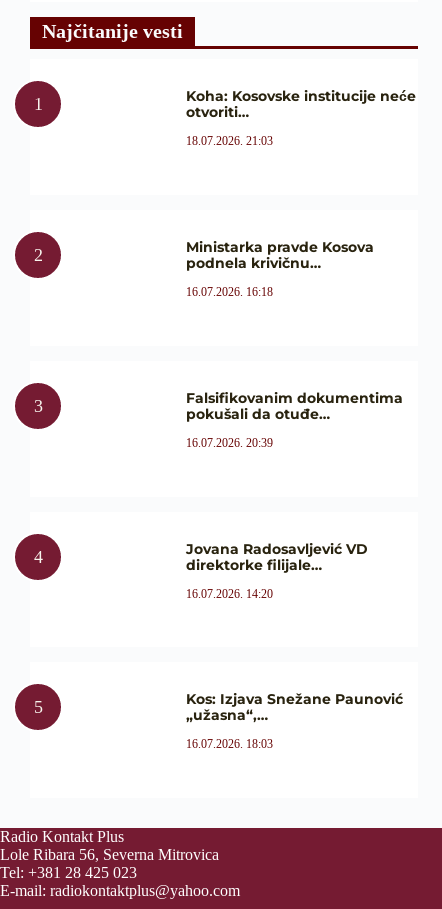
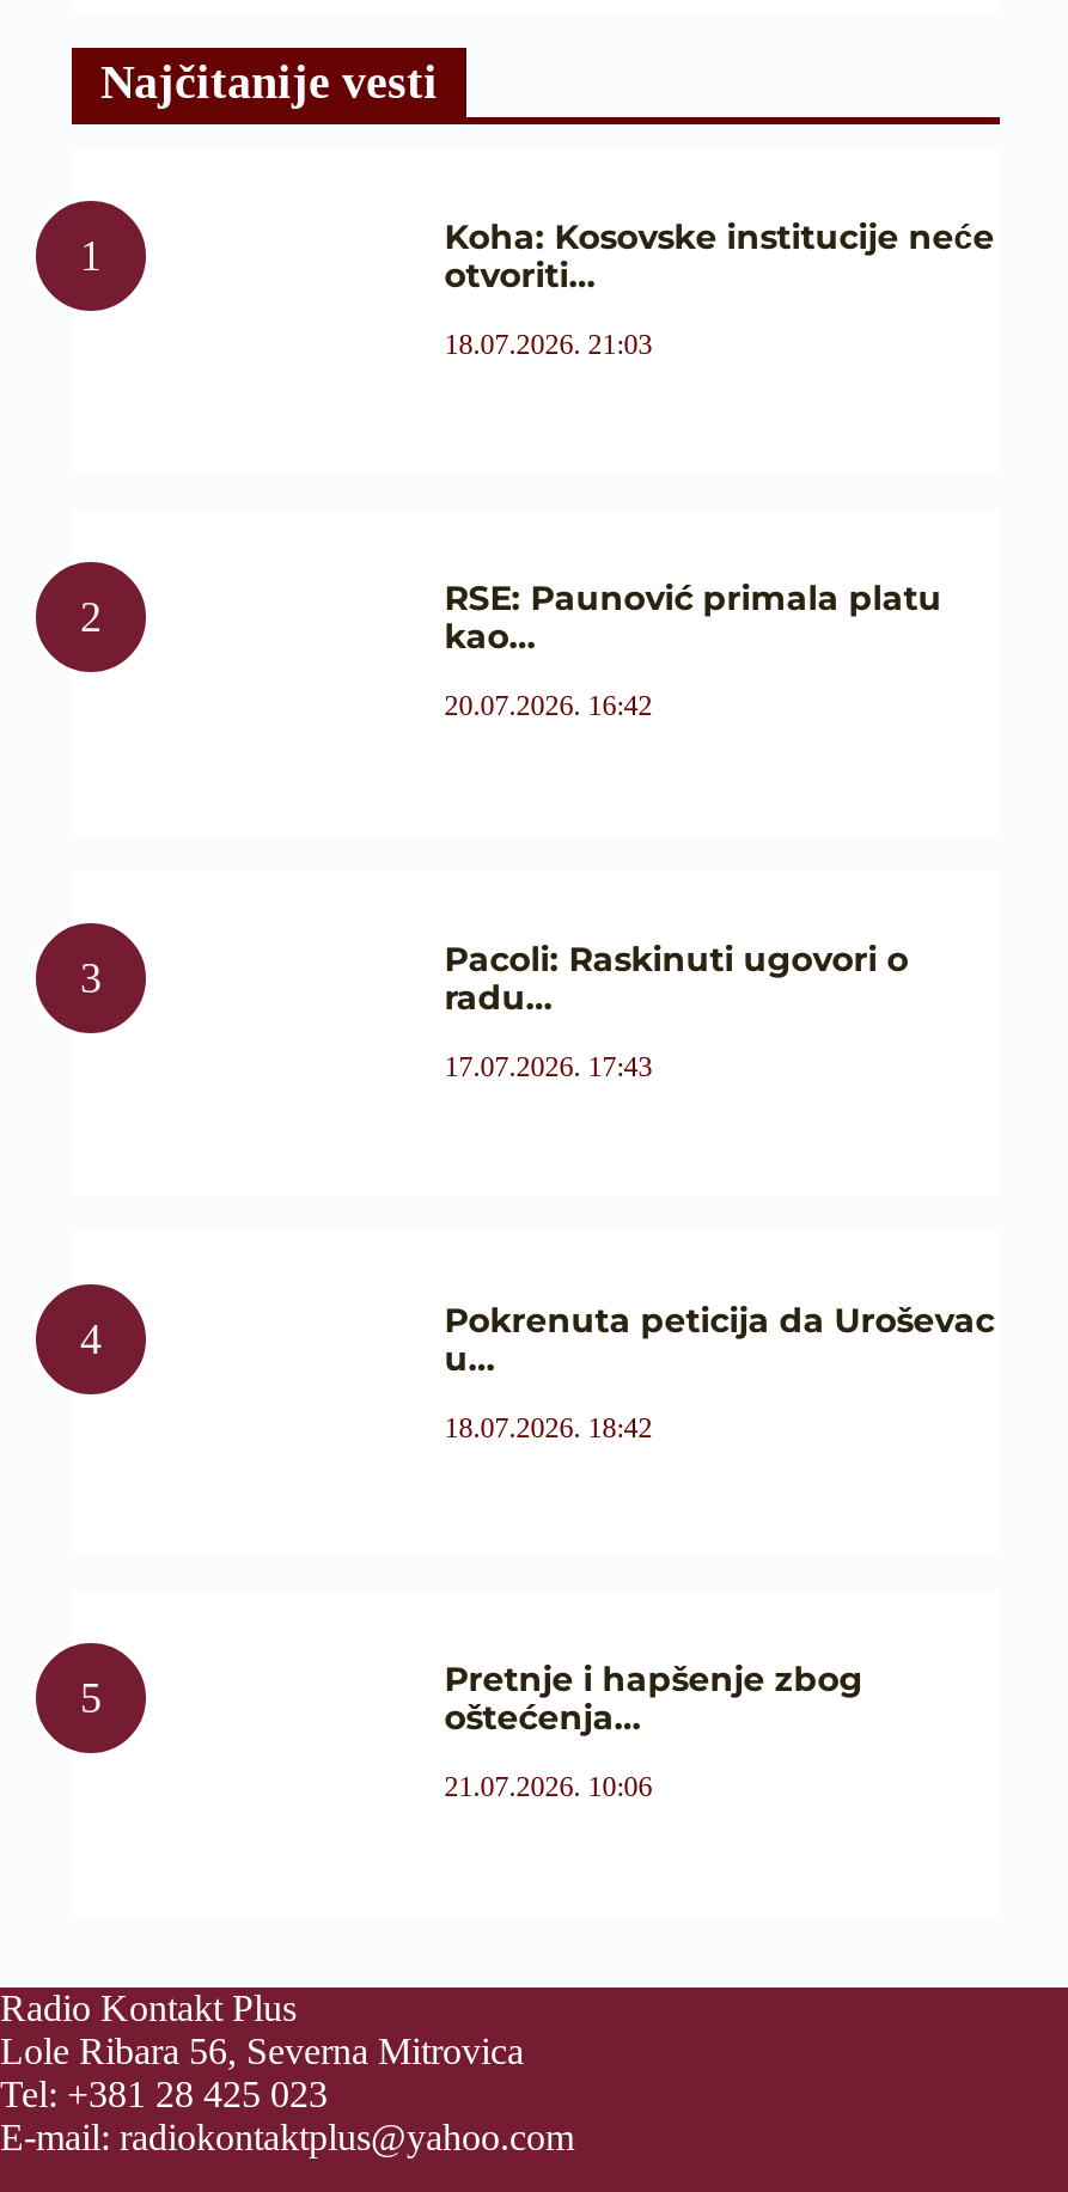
[186,238,374,272] Ministarka pravde Kosova | podnela krivičnu… -> [444,576,942,657] RSE: Paunović primala platu | kao…
[186,285,273,299] 16.07.2026. 16:18 -> [444,689,653,722] 20.07.2026. 16:42
[186,389,403,423] Falsifikovanim dokumentima | pokušali da otuđe… -> [444,937,908,1018] Pacoli: Raskinuti ugovori o | radu…
[186,436,273,450] 16.07.2026. 20:39 -> [444,1049,653,1083] 17.07.2026. 17:43
[186,539,368,573] Jovana Radosavljević VD | direktorke filijale… -> [444,1298,995,1379] Pokrenuta peticija da Uroševac | u…
[186,586,273,600] 16.07.2026. 14:20 -> [444,1410,653,1443] 18.07.2026. 18:42
[186,690,403,724] Kos: Izjava Snežane Paunović | „užasna“,… -> [444,1658,863,1739] Pretnje i hapšenje zbog | oštećenja…
[186,737,273,751] 16.07.2026. 18:03 -> [444,1771,653,1804] 21.07.2026. 10:06

